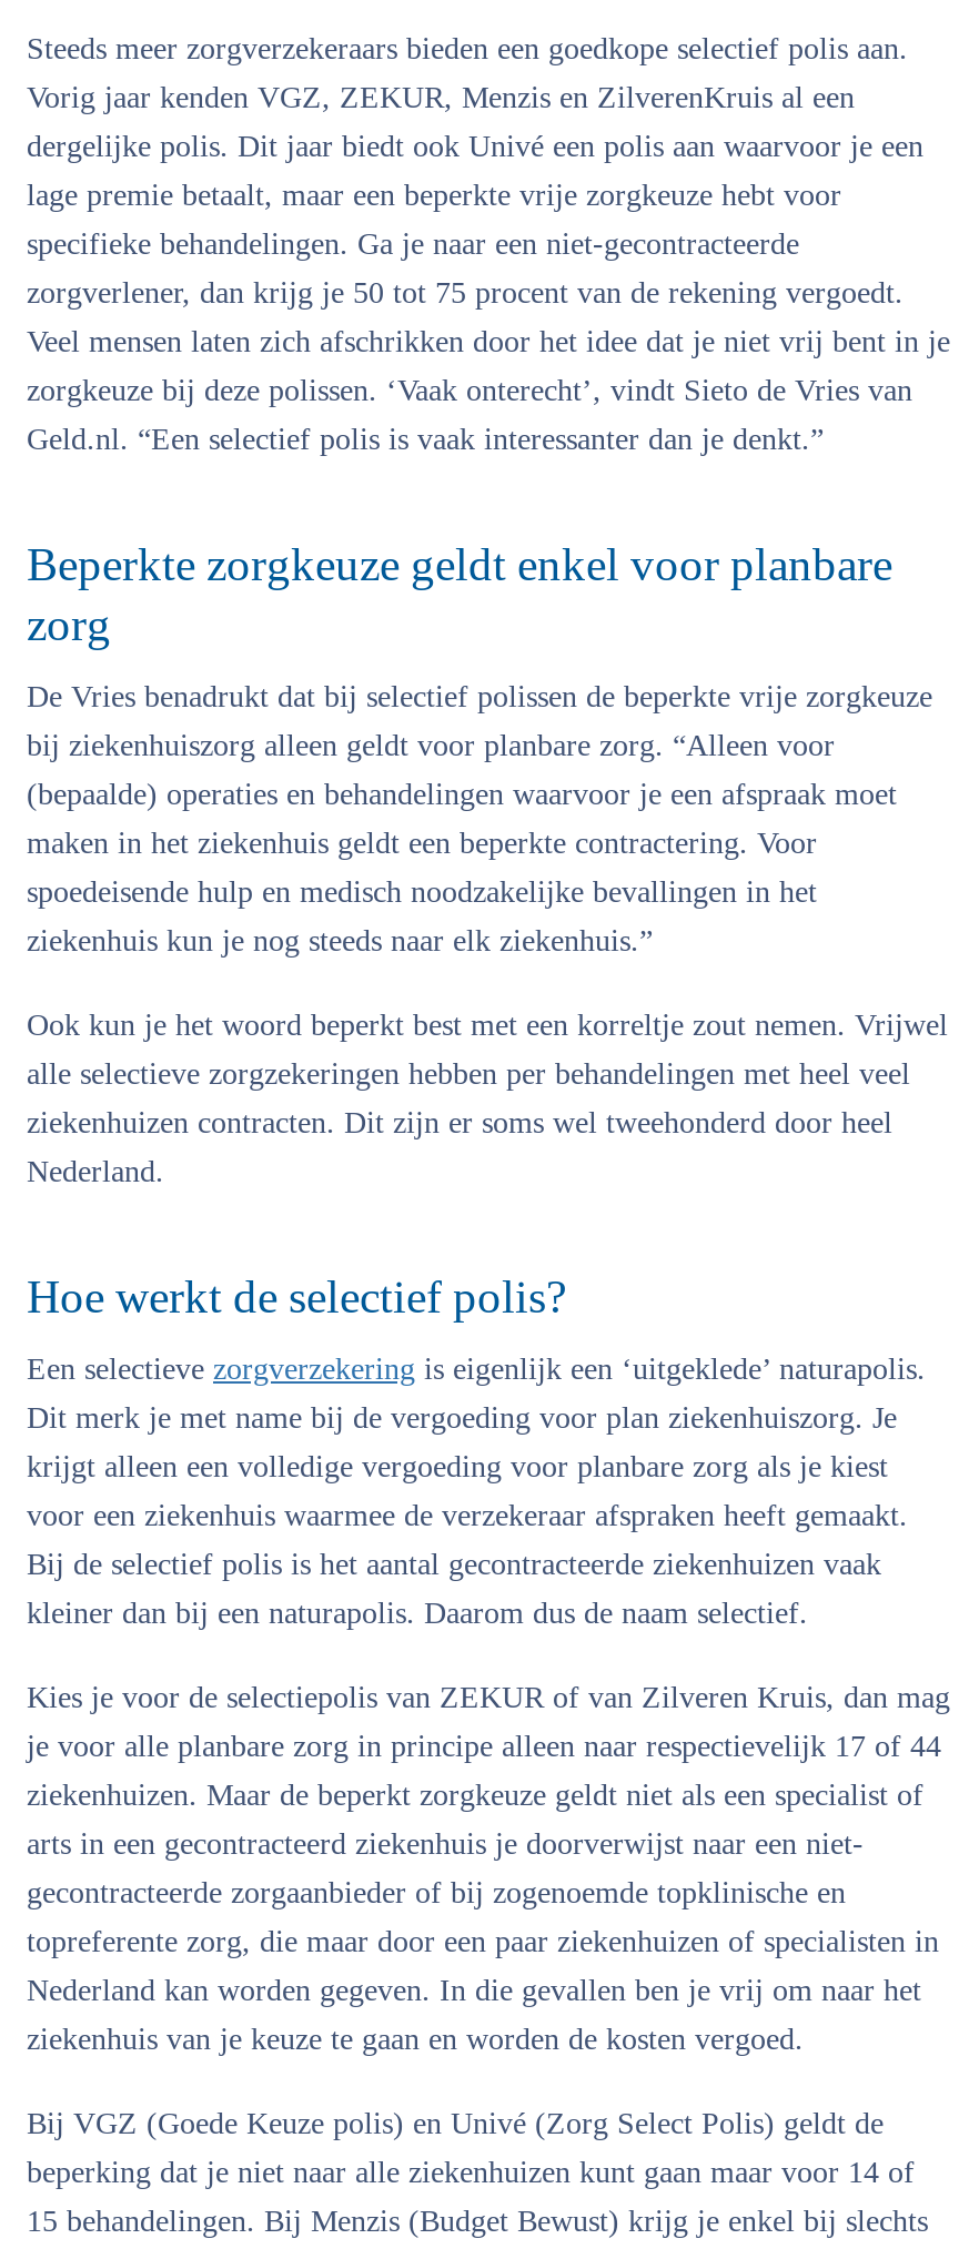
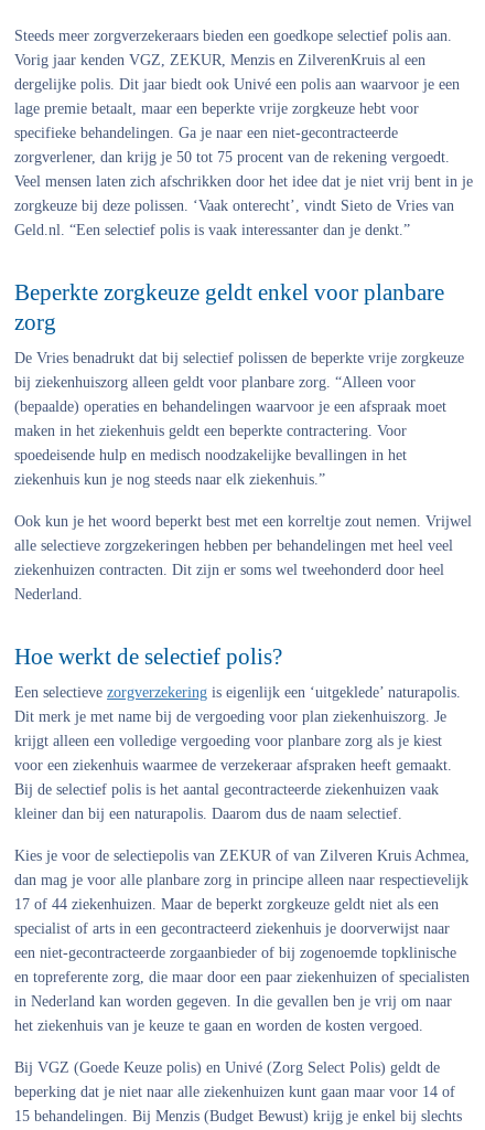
[27,1681,950,1714] Kies je voor de selectiepolis van ZEKUR of van Zilveren Kruis, dan mag -> [14,847,470,864] Kies je voor de selectiepolis van ZEKUR of van Zilveren Kruis Achmea,
[27,1730,941,1763] je voor alle planbare zorg in principe alleen naar respectievelijk 17 of 44 -> [14,872,468,888] dan mag je voor alle planbare zorg in principe alleen naar respectievelijk
[27,1779,923,1812] ziekenhuizen. Maar de beperkt zorgkeuze geldt niet als een specialist of -> [14,896,439,913] 17 of 44 ziekenhuizen. Maar de beperkt zorgkeuze geldt niet als een
[27,1827,864,1861] arts in een gecontracteerd ziekenhuis je doorverwijst naar een niet- -> [14,920,450,937] specialist of arts in een gecontracteerd ziekenhuis je doorverwijst naar
[27,1876,846,1909] gecontracteerde zorgaanbieder of bij zogenoemde topklinische en -> [14,945,456,961] een niet-gecontracteerde zorgaanbieder of bij zogenoemde topklinische
[27,1925,939,1958] topreferente zorg, die maar door een paar ziekenhuizen of specialisten in -> [14,969,470,985] en topreferente zorg, die maar door een paar ziekenhuizen of specialisten
[27,1974,921,2007] Nederland kan worden gegeven. In die gevallen ben je vrij om naar het -> [14,993,452,1010] in Nederland kan worden gegeven. In die gevallen ben je vrij om naar
[27,2023,804,2056] ziekenhuis van je keuze te gaan en worden de kosten vergoed. -> [14,1017,423,1034] het ziekenhuis van je keuze te gaan en worden de kosten vergoed.

